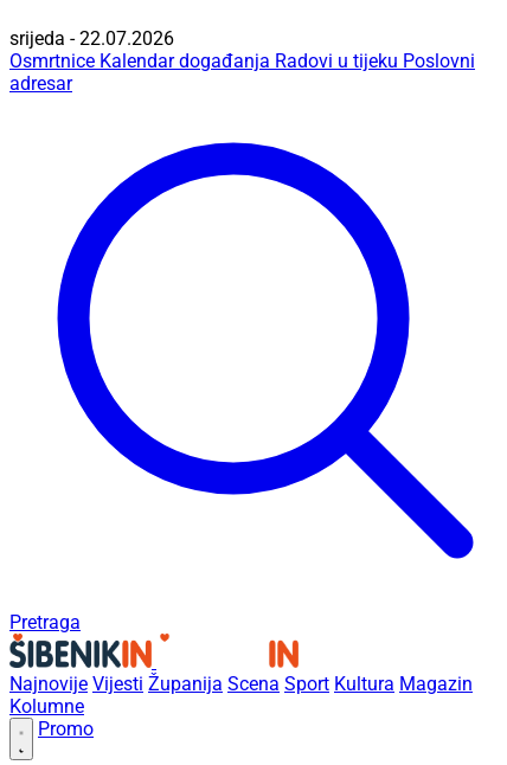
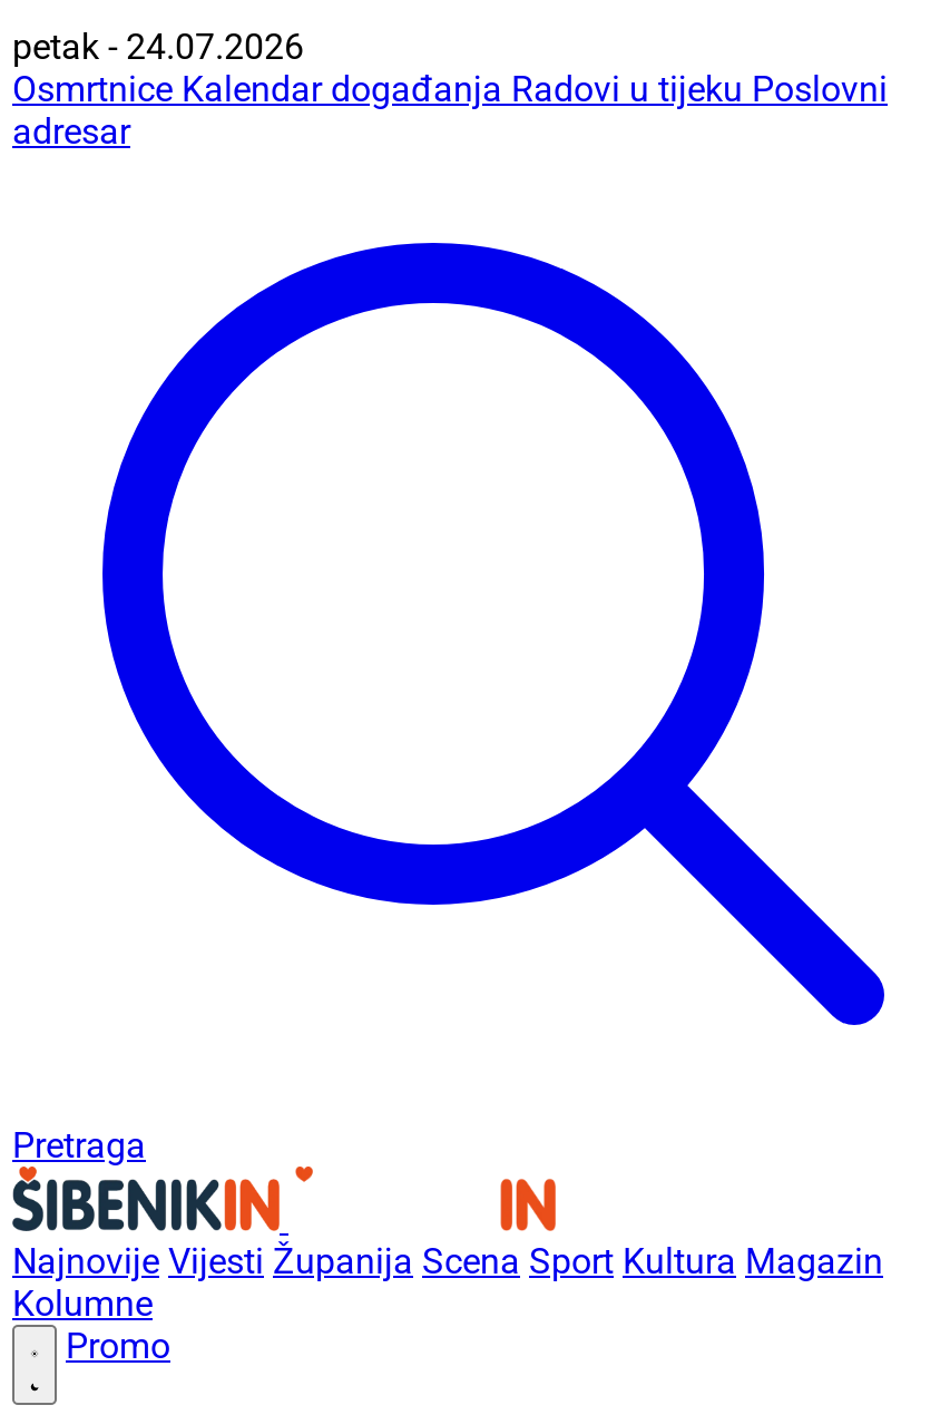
[9,27,174,50] srijeda - 22.07.2026 -> [12,26,304,68] petak - 24.07.2026

